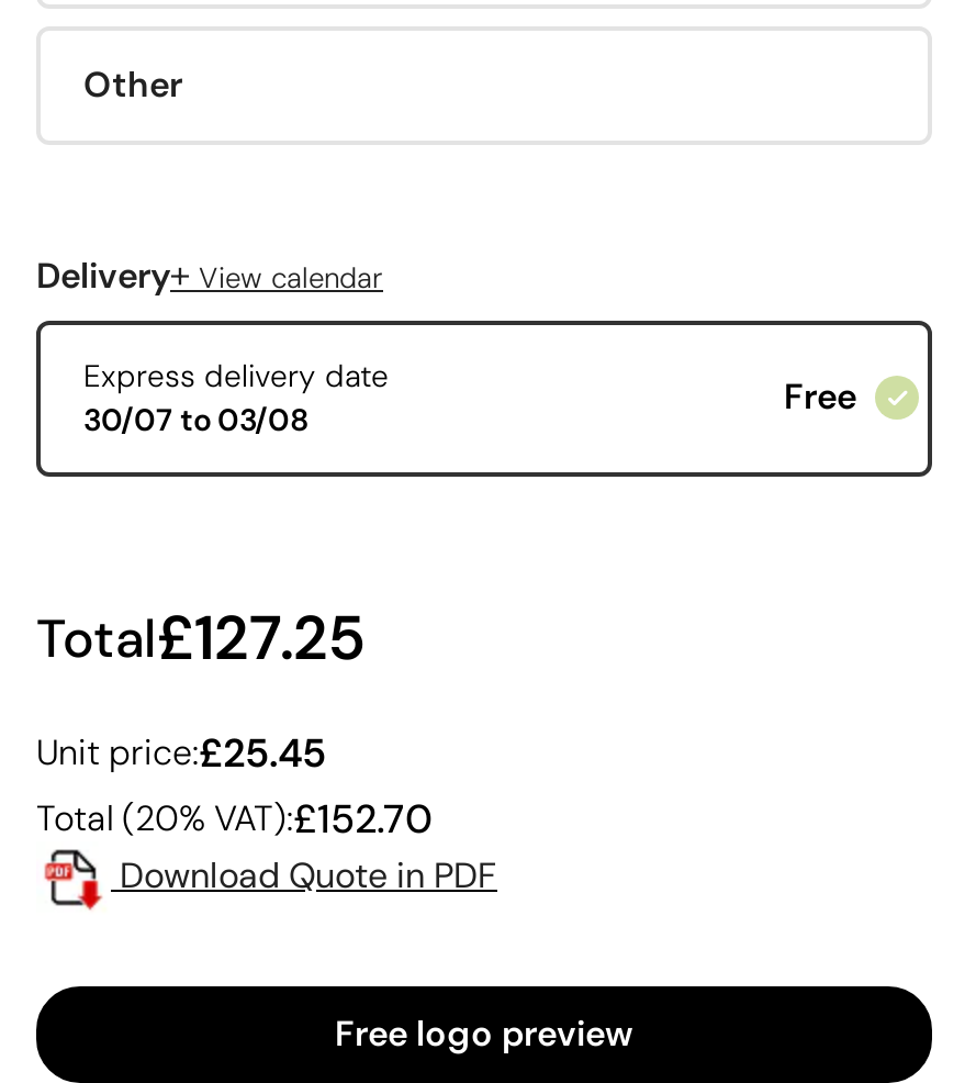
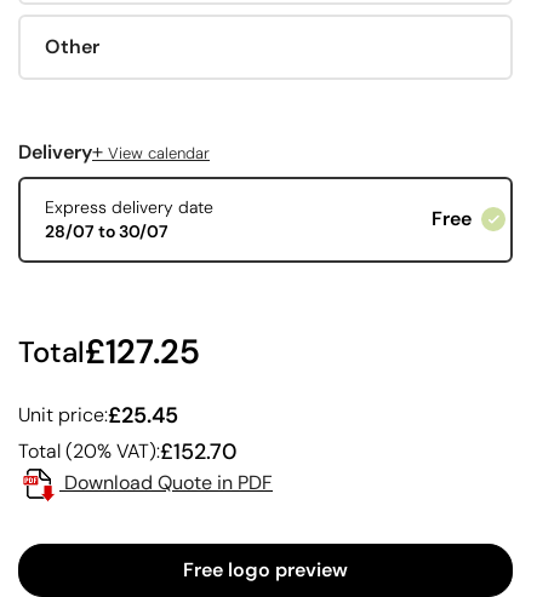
[83,400,310,440] 30/07 to 03/08 -> [44,221,168,242] 28/07 to 30/07

